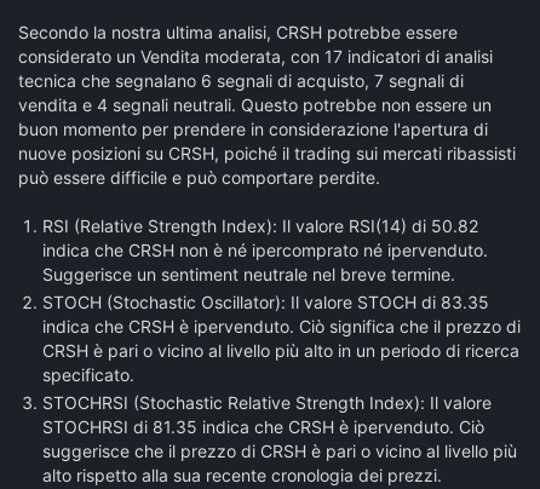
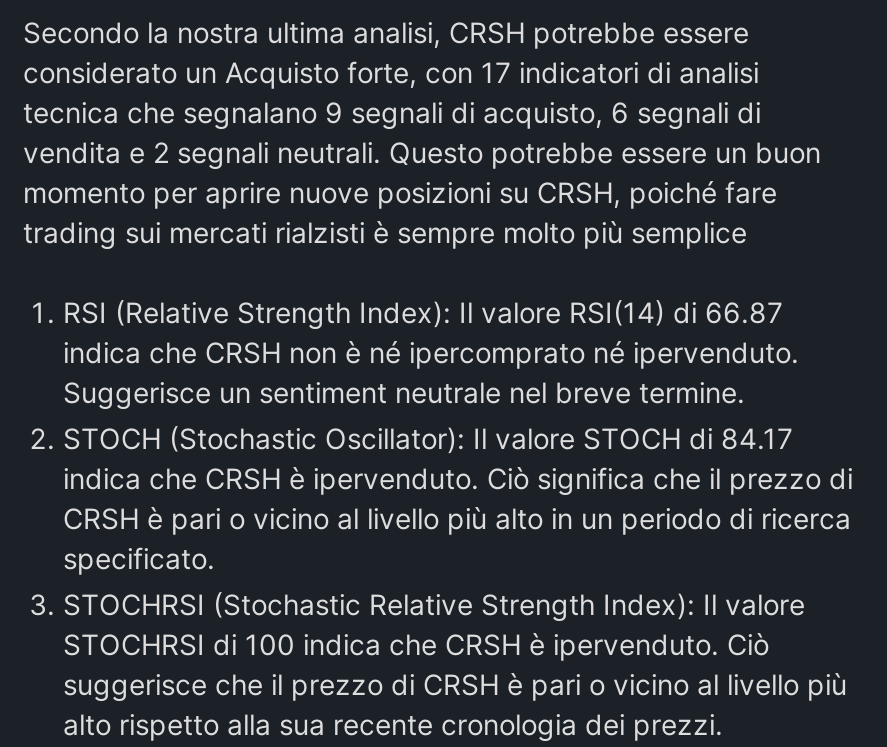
[18,45,516,187] considerato un Vendita moderata, con 17 indicatori di analisi | tecnica che segnalano 6 segnali di acquisto, 7 segnali di | vendita e 4 segnali neutrali. Questo potrebbe non essere un | buon momento per prendere in considerazione l'apertura di | nuove posizioni su CRSH, poiché il trading sui mercati ribassisti | può essere difficile e può comportare perdite. -> [23,54,821,248] considerato un Acquisto forte, con 17 indicatori di analisi | tecnica che segnalano 9 segnali di acquisto, 6 segnali di | vendita e 2 segnali neutrali. Questo potrebbe essere un buon | momento per aprire nuove posizioni su CRSH, poiché fare | trading sui mercati rialzisti è sempre molto più semplice
[42,215,478,235] RSI (Relative Strength Index): Il valore RSI(14) di 50.82 -> [63,294,783,328] RSI (Relative Strength Index): Il valore RSI(14) di 66.87
[42,291,489,312] STOCH (Stochastic Oscillator): Il valore STOCH di 83.35 -> [63,420,793,454] STOCH (Stochastic Oscillator): Il valore STOCH di 84.17
[42,416,484,436] STOCHRSI di 81.35 indica che CRSH è ipervenduto. Ciò -> [63,626,769,660] STOCHRSI di 100 indica che CRSH è ipervenduto. Ciò

